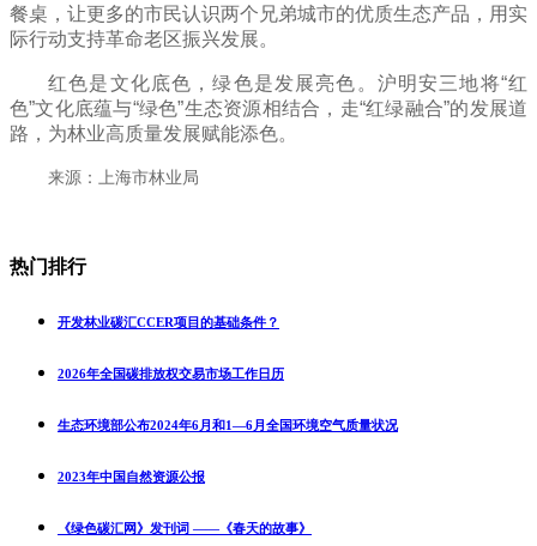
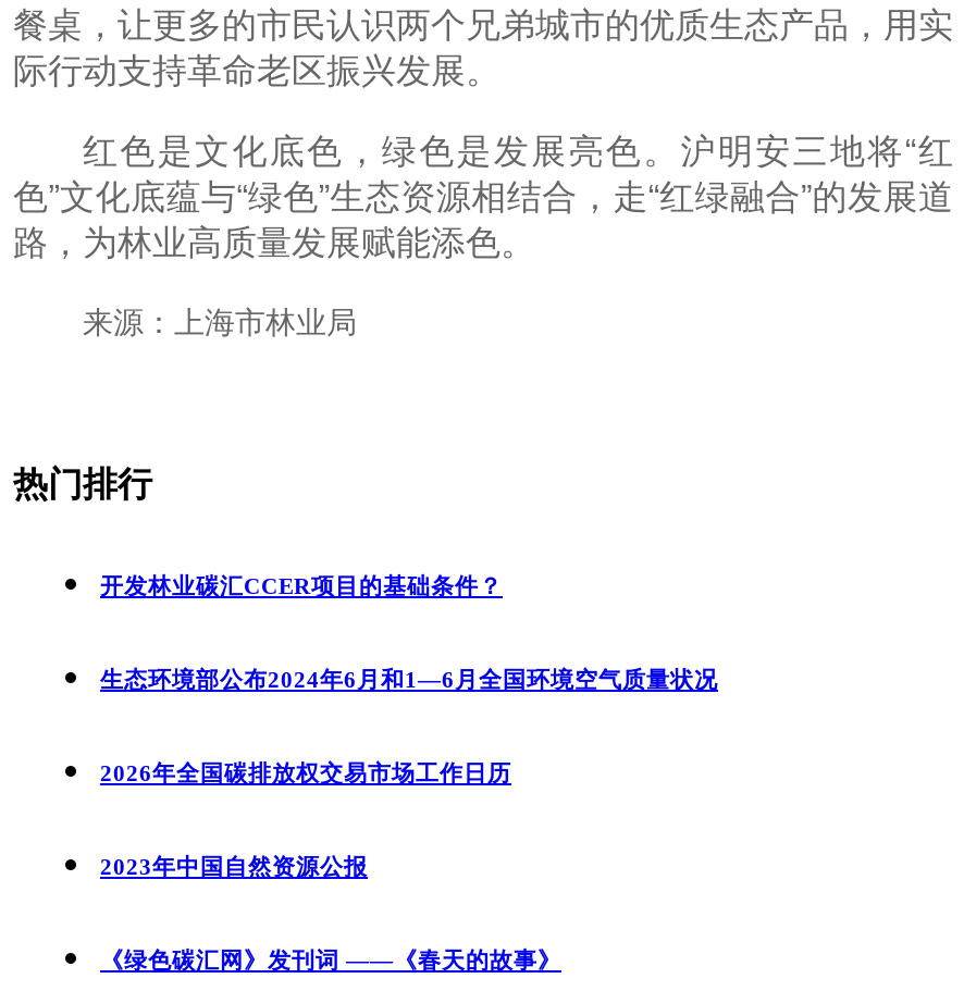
moved [58,366,284,380] -> [100,759,511,785]: 2026年全国碳排放权交易市场工作日历
moved [58,418,398,432] -> [100,665,718,691]: 生态环境部公布2024年6月和1—6月全国环境空气质量状况

